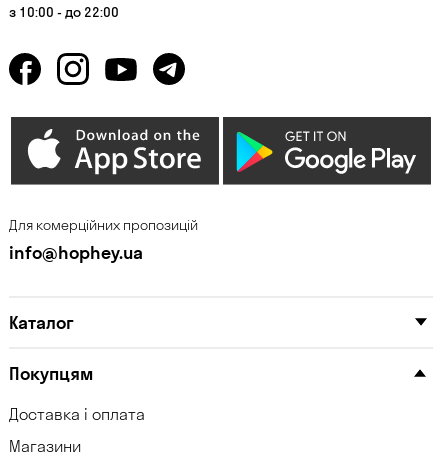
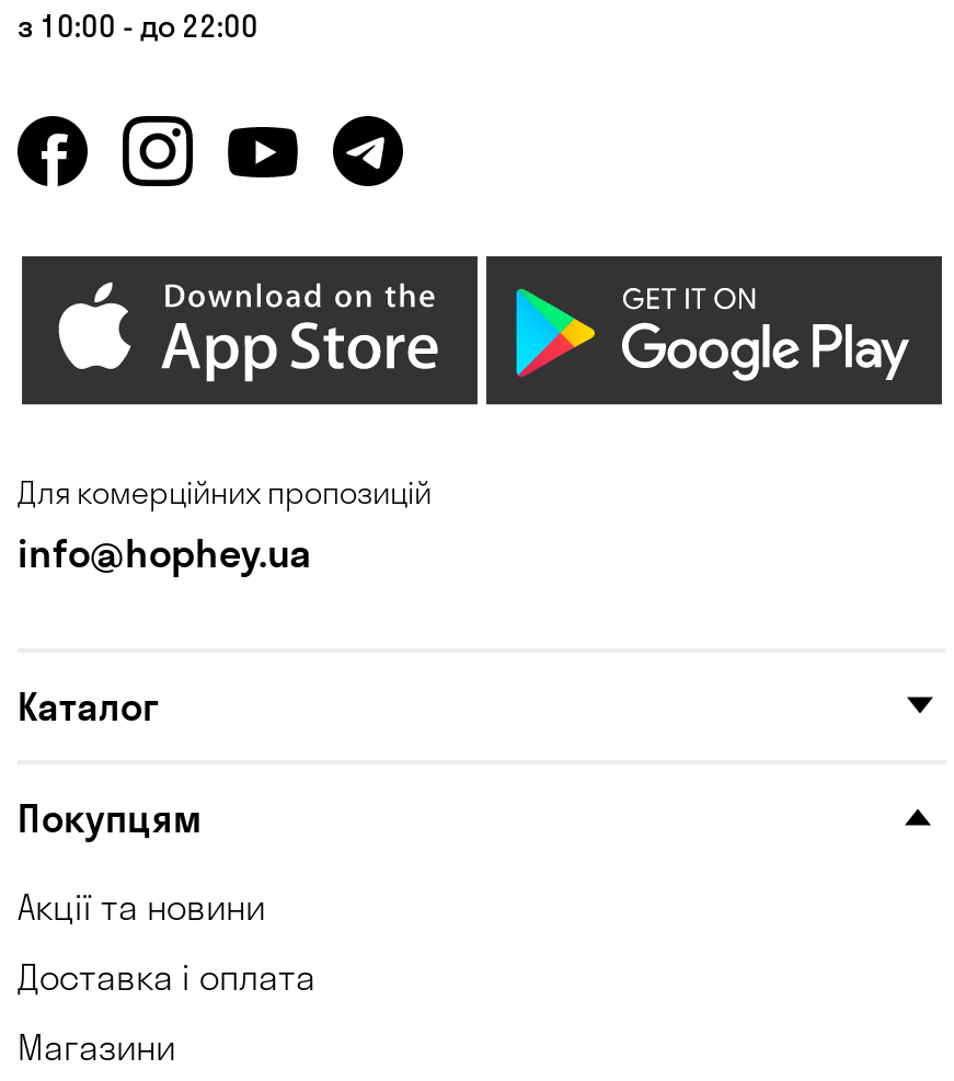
none -> [18,884,265,928] Акції та новини

